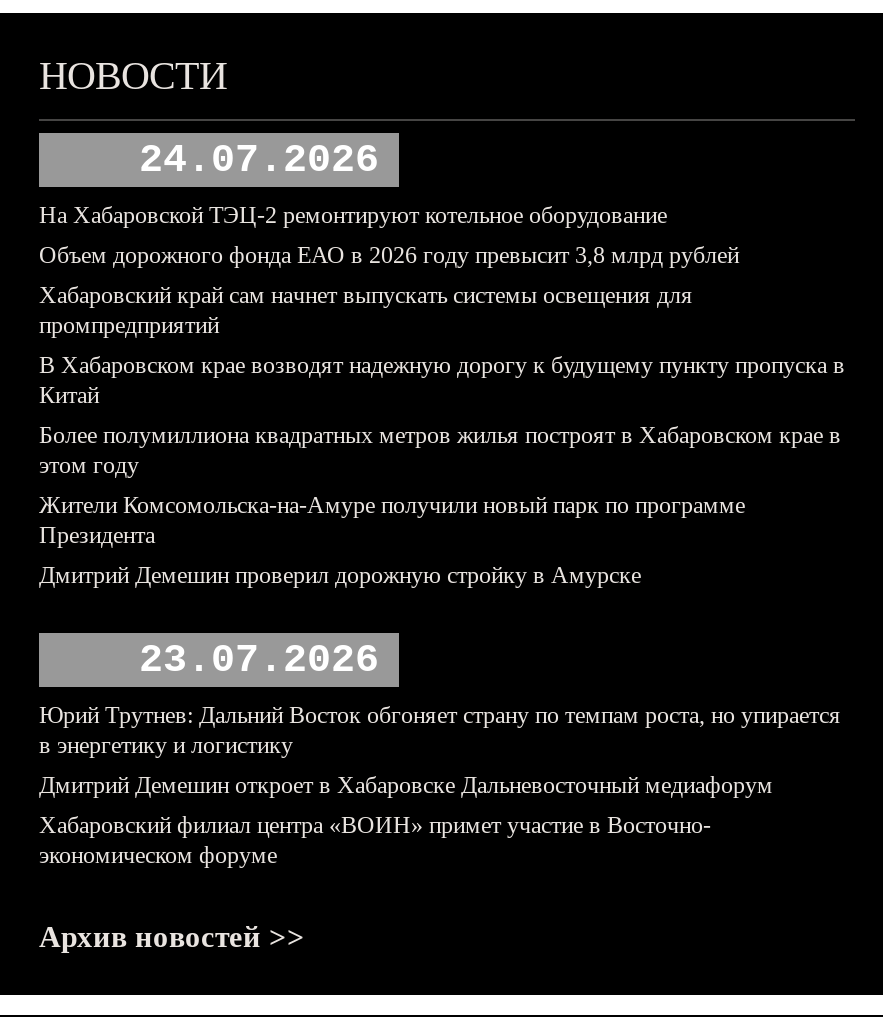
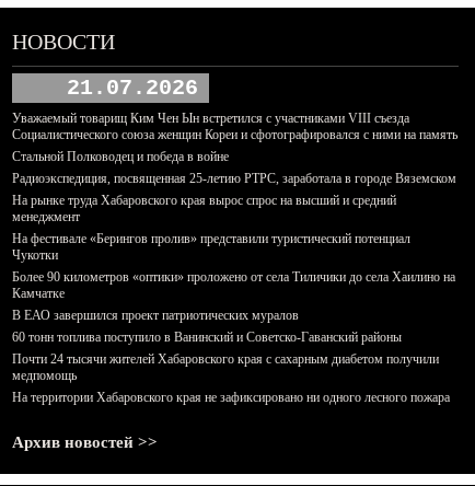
[39,137,845,869] 24.07.2026 | На Хабаровской ТЭЦ-2 ремонтируют котельное оборудование | Объем дорожного фонда ЕАО в 2026 году превысит 3,8 млрд рублей | Хабаровский край сам начнет выпускать системы освещения для | промпредприятий | В Хабаровском крае возводят надежную дорогу к будущему пункту пропуска в | Китай | Более полумиллиона квадратных метров жилья построят в Хабаровском крае в | этом году | Жители Комсомольска-на-Амуре получили новый парк по программе | Президента | Дмитрий Демешин проверил дорожную стройку в Амурске | 23.07.2026 | Юрий Трутнев: Дальний Восток обгоняет страну по темпам роста, но упирается | в энергетику и логистику | Дмитрий Демешин откроет в Хабаровске Дальневосточный медиафорум | Хабаровский филиал центра «ВОИН» примет участие в Восточно- | экономическом форуме -> [12,76,457,405] 21.07.2026 | Уважаемый товарищ Ким Чен Ын встретился с участниками VIII съезда | Социалистического союза женщин Кореи и сфотографировался с ними на память | Стальной Полководец и победа в войне | Радиоэкспедиция, посвященная 25-летию РТРС, заработала в городе Вяземском | На рынке труда Хабаровского края вырос спрос на высший и средний | менеджмент | На фестивале «Берингов пролив» представили туристический потенциал | Чукотки | Более 90 километров «оптики» проложено от села Тиличики до села Хаилино на | Камчатке | В ЕАО завершился проект патриотических муралов | 60 тонн топлива поступило в Ванинский и Советско-Гаванский районы | Почти 24 тысячи жителей Хабаровского края с сахарным диабетом получили | медпомощь | На территории Хабаровского края не зафиксировано ни одного лесного пожара

